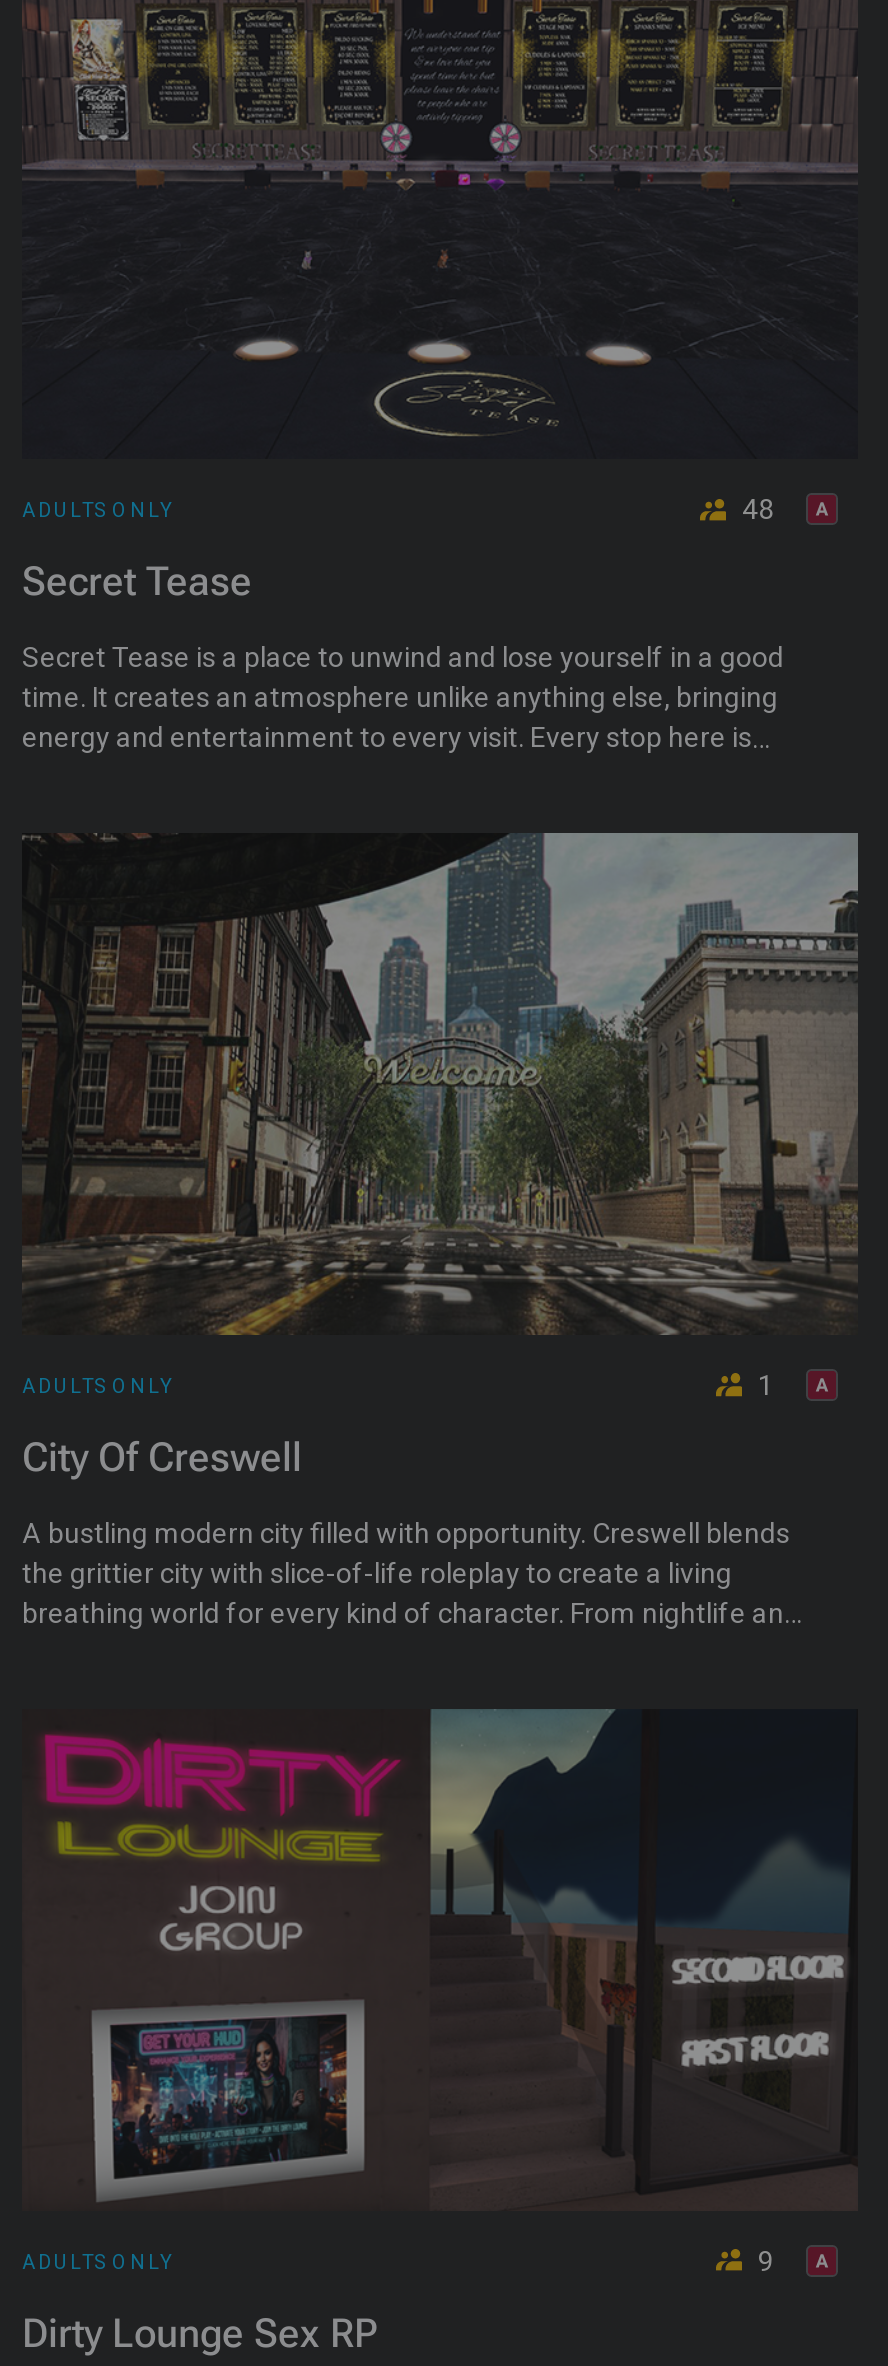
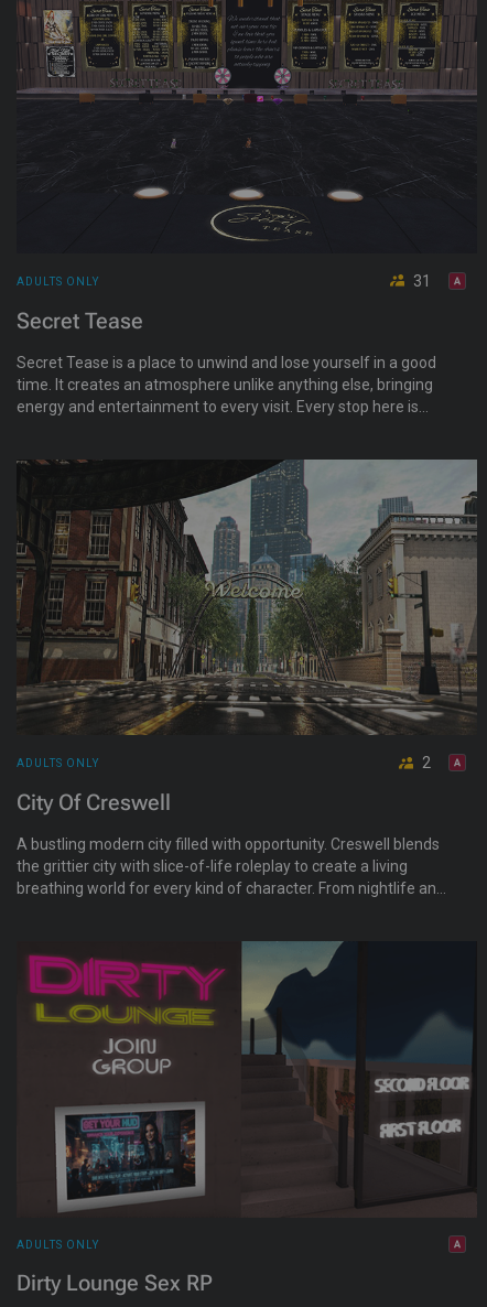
[742,493,774,525] 48 -> [413,272,431,290] 31
[758,1369,774,1401] 1 -> [422,754,431,772] 2
[758,2244,774,2276] 9 -> none

